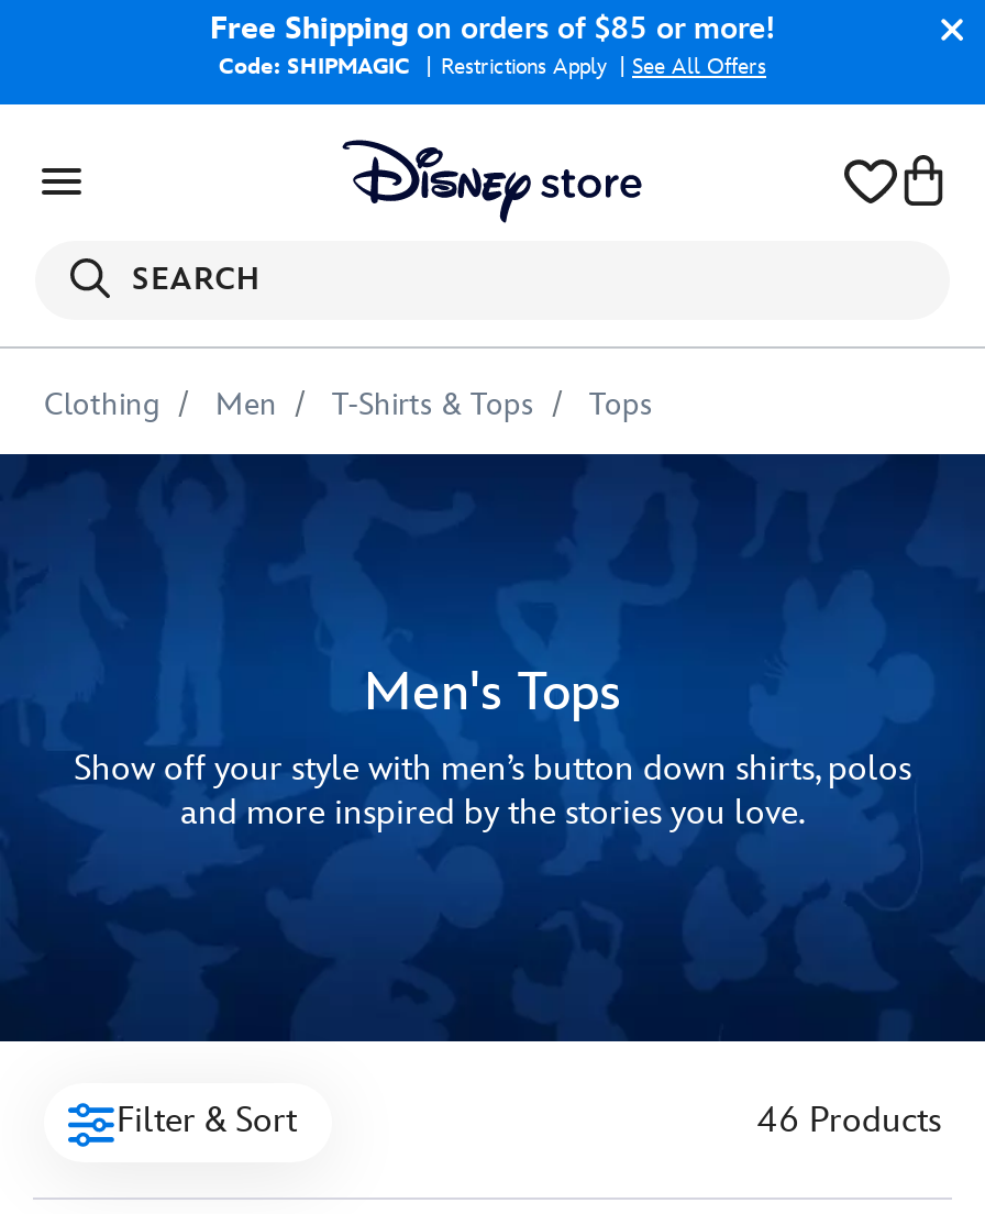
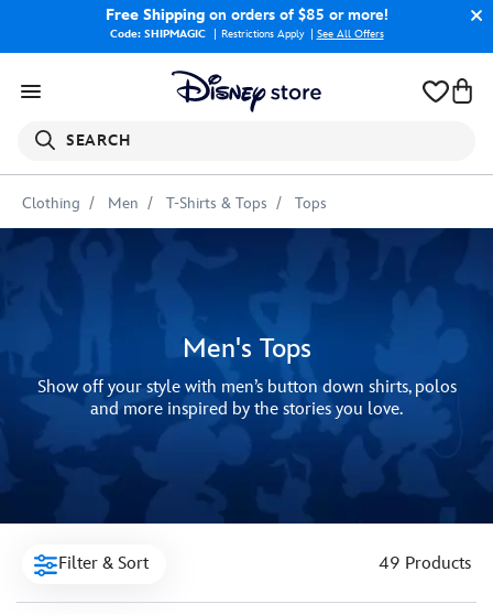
[756,1102,941,1144] 46 Products -> [379,553,471,574] 49 Products

